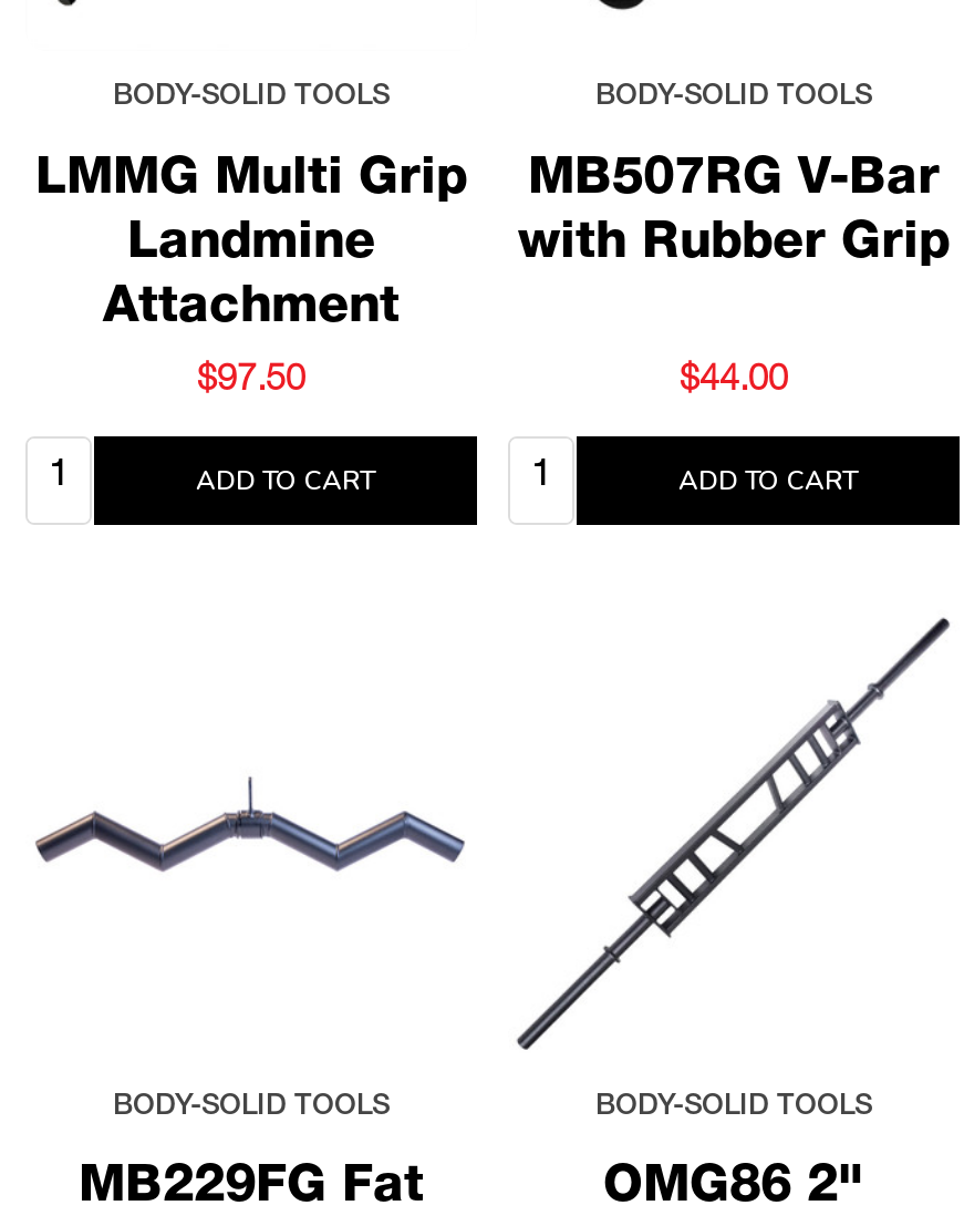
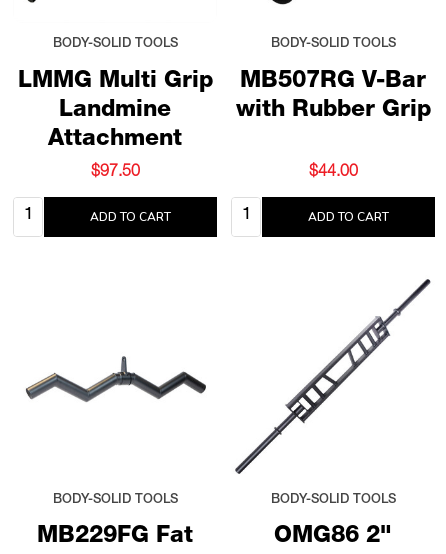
[34,777,466,890] [image] -> [18,352,211,403] [image]

